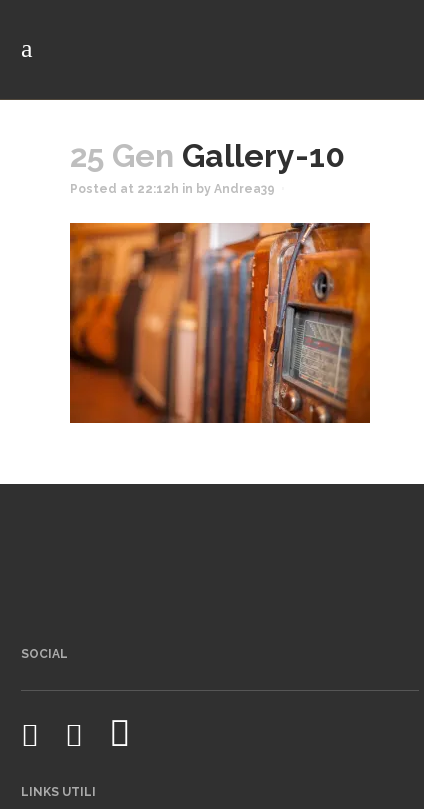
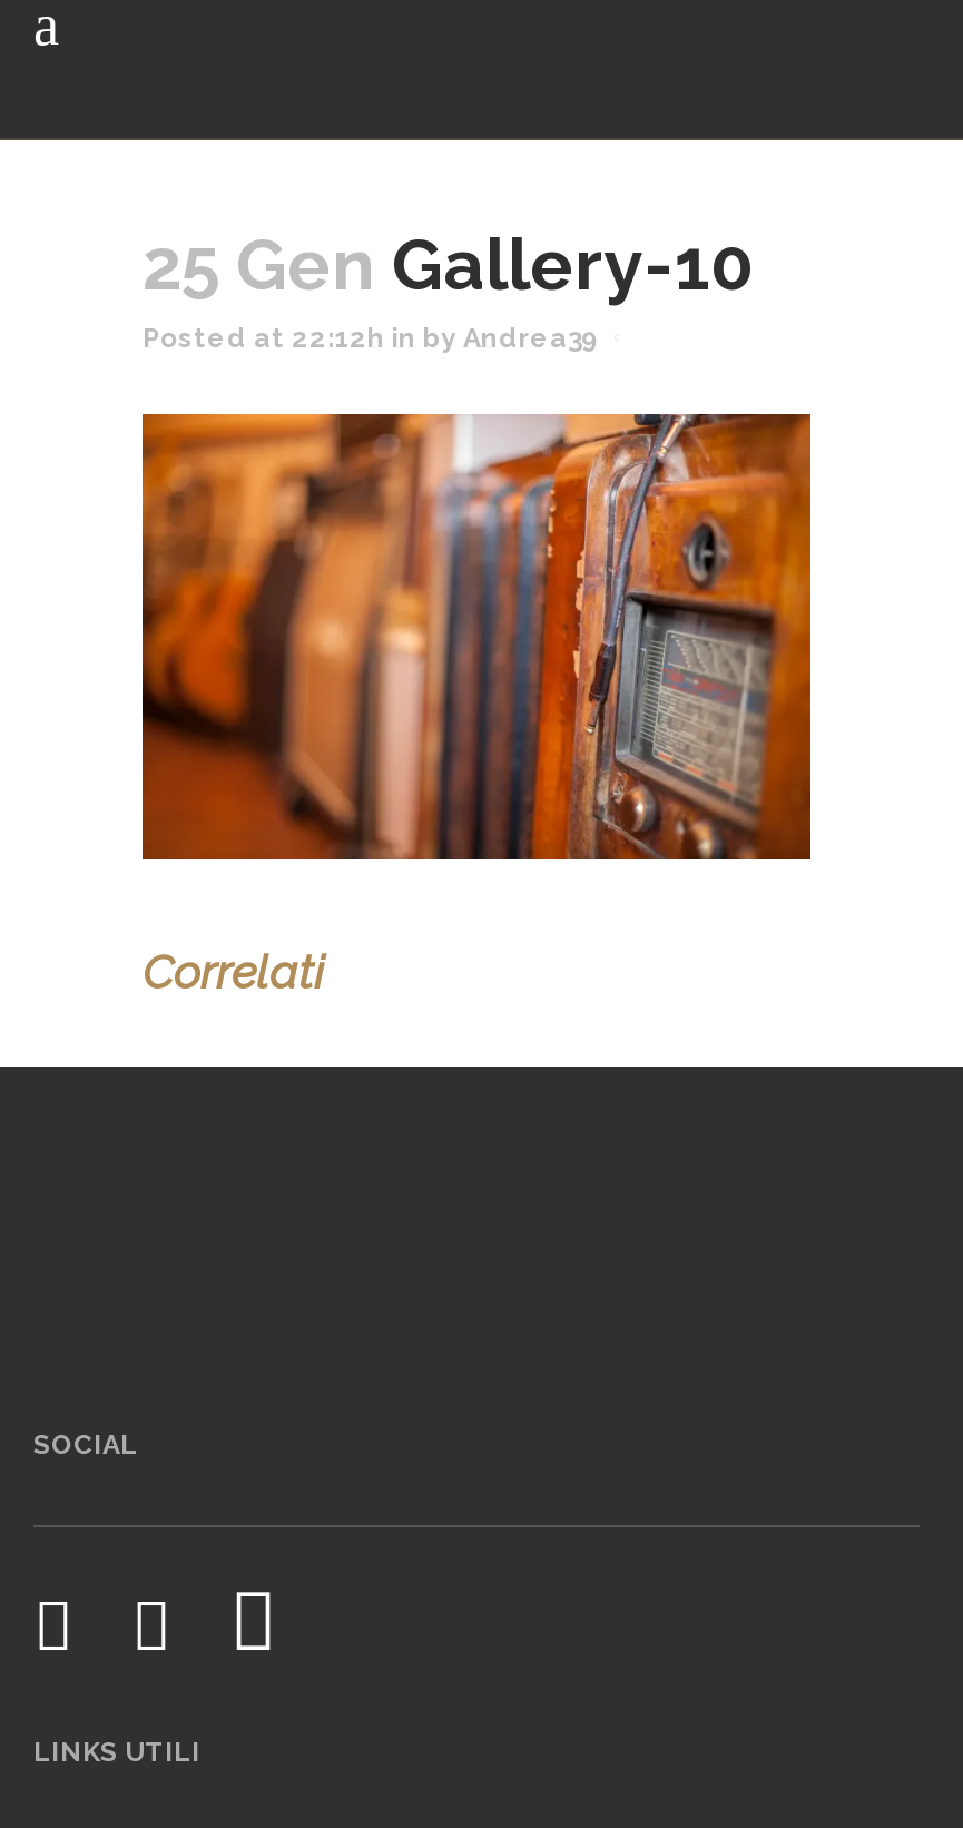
none -> [143,944,323,1000] Correlati

